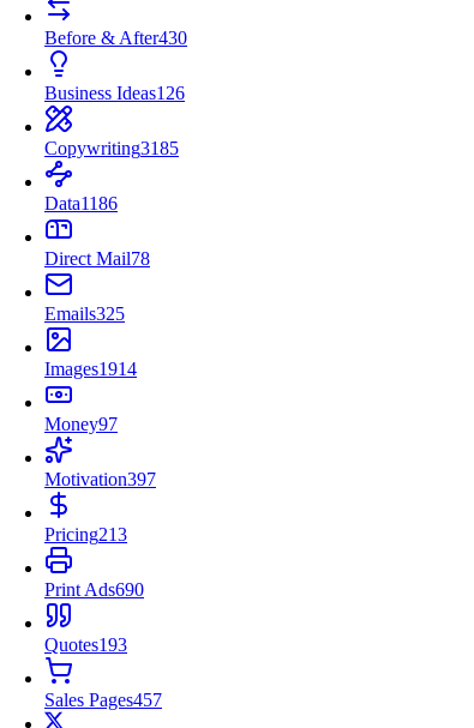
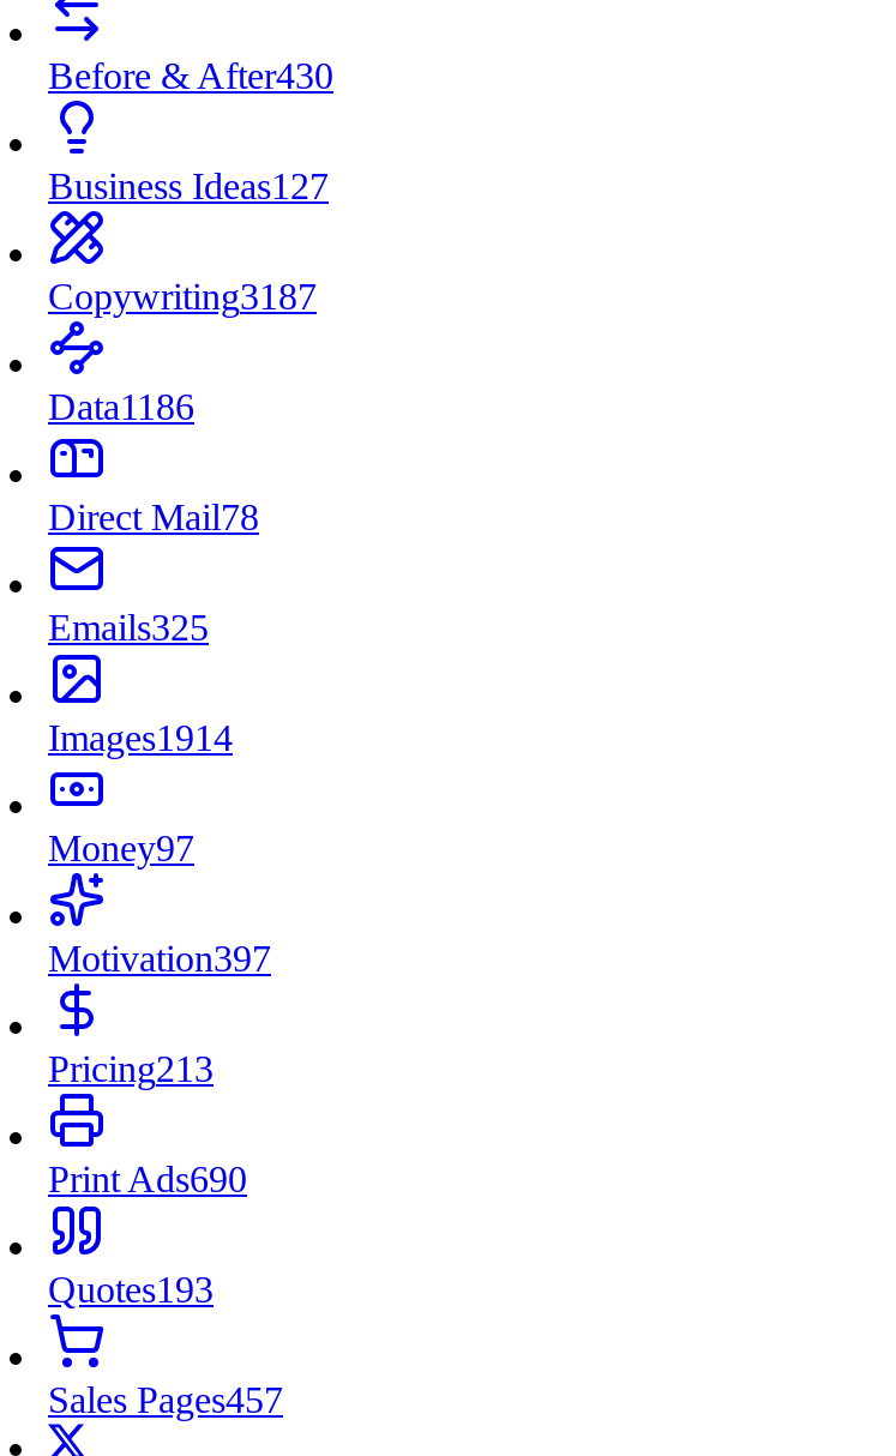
[44,83,185,103] Business Ideas126 -> [48,166,329,206] Business Ideas127
[44,138,179,158] Copywriting3185 -> [48,276,317,317] Copywriting3187

